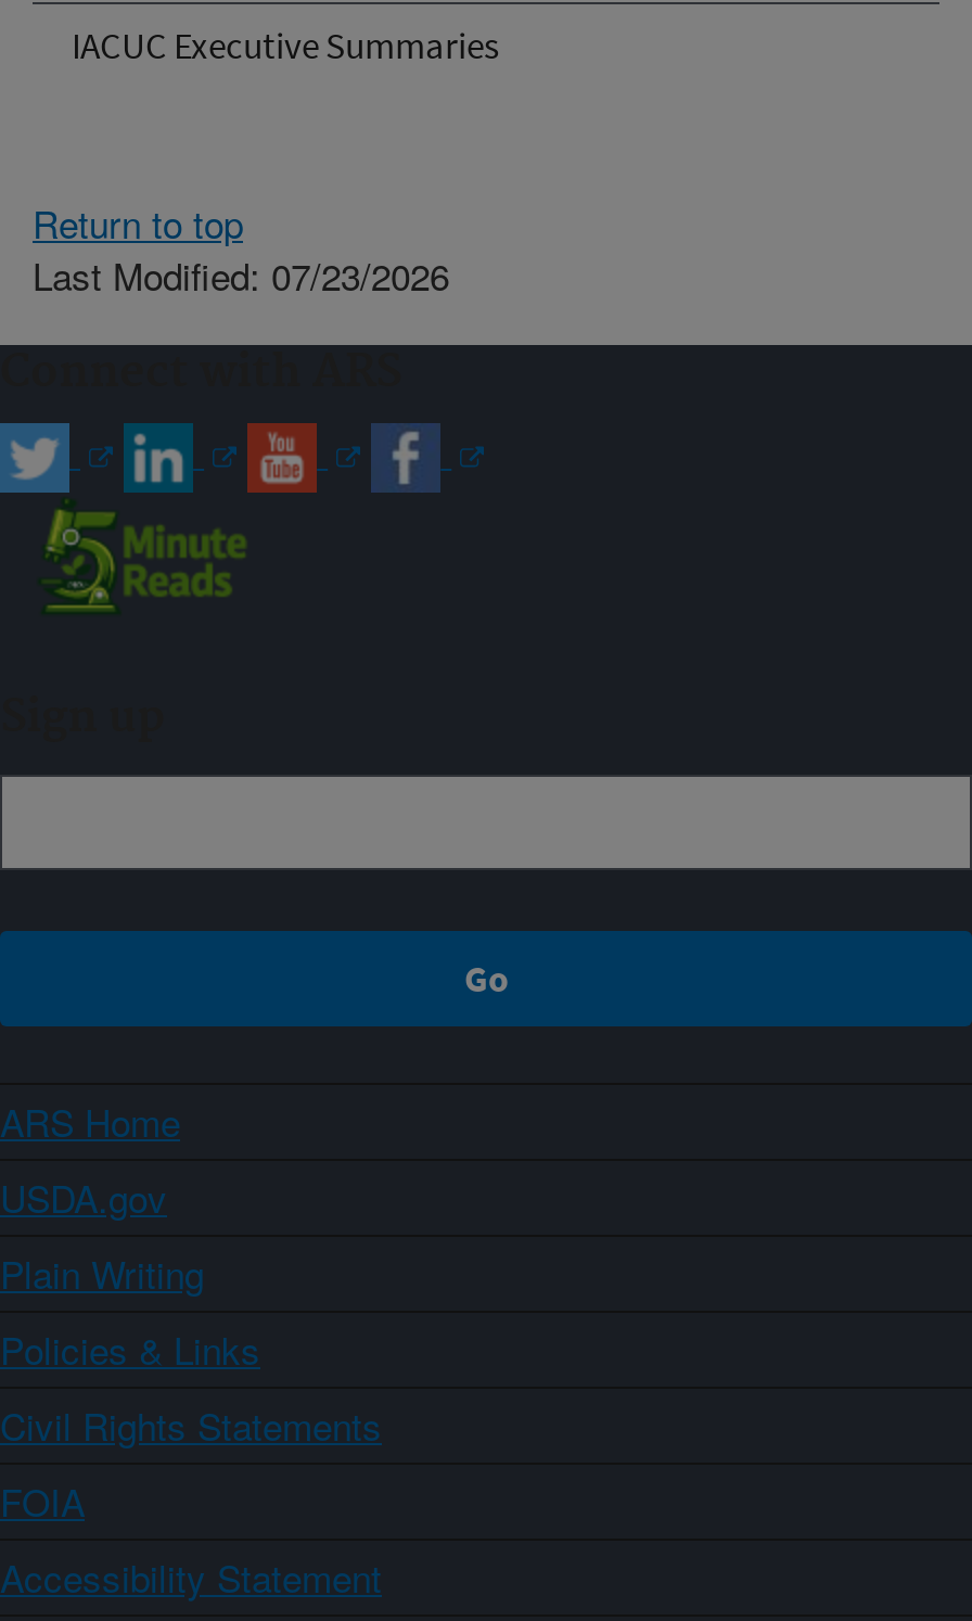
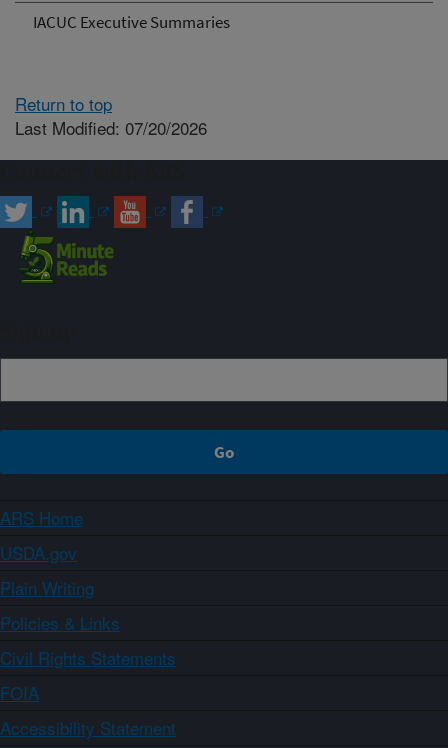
[33,246,449,301] Last Modified: 07/23/2026 -> [15,114,207,139] Last Modified: 07/20/2026

